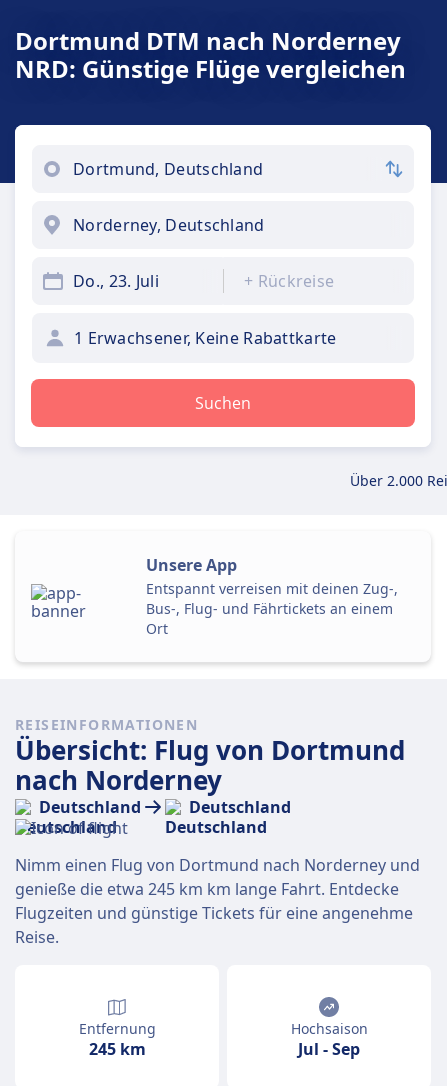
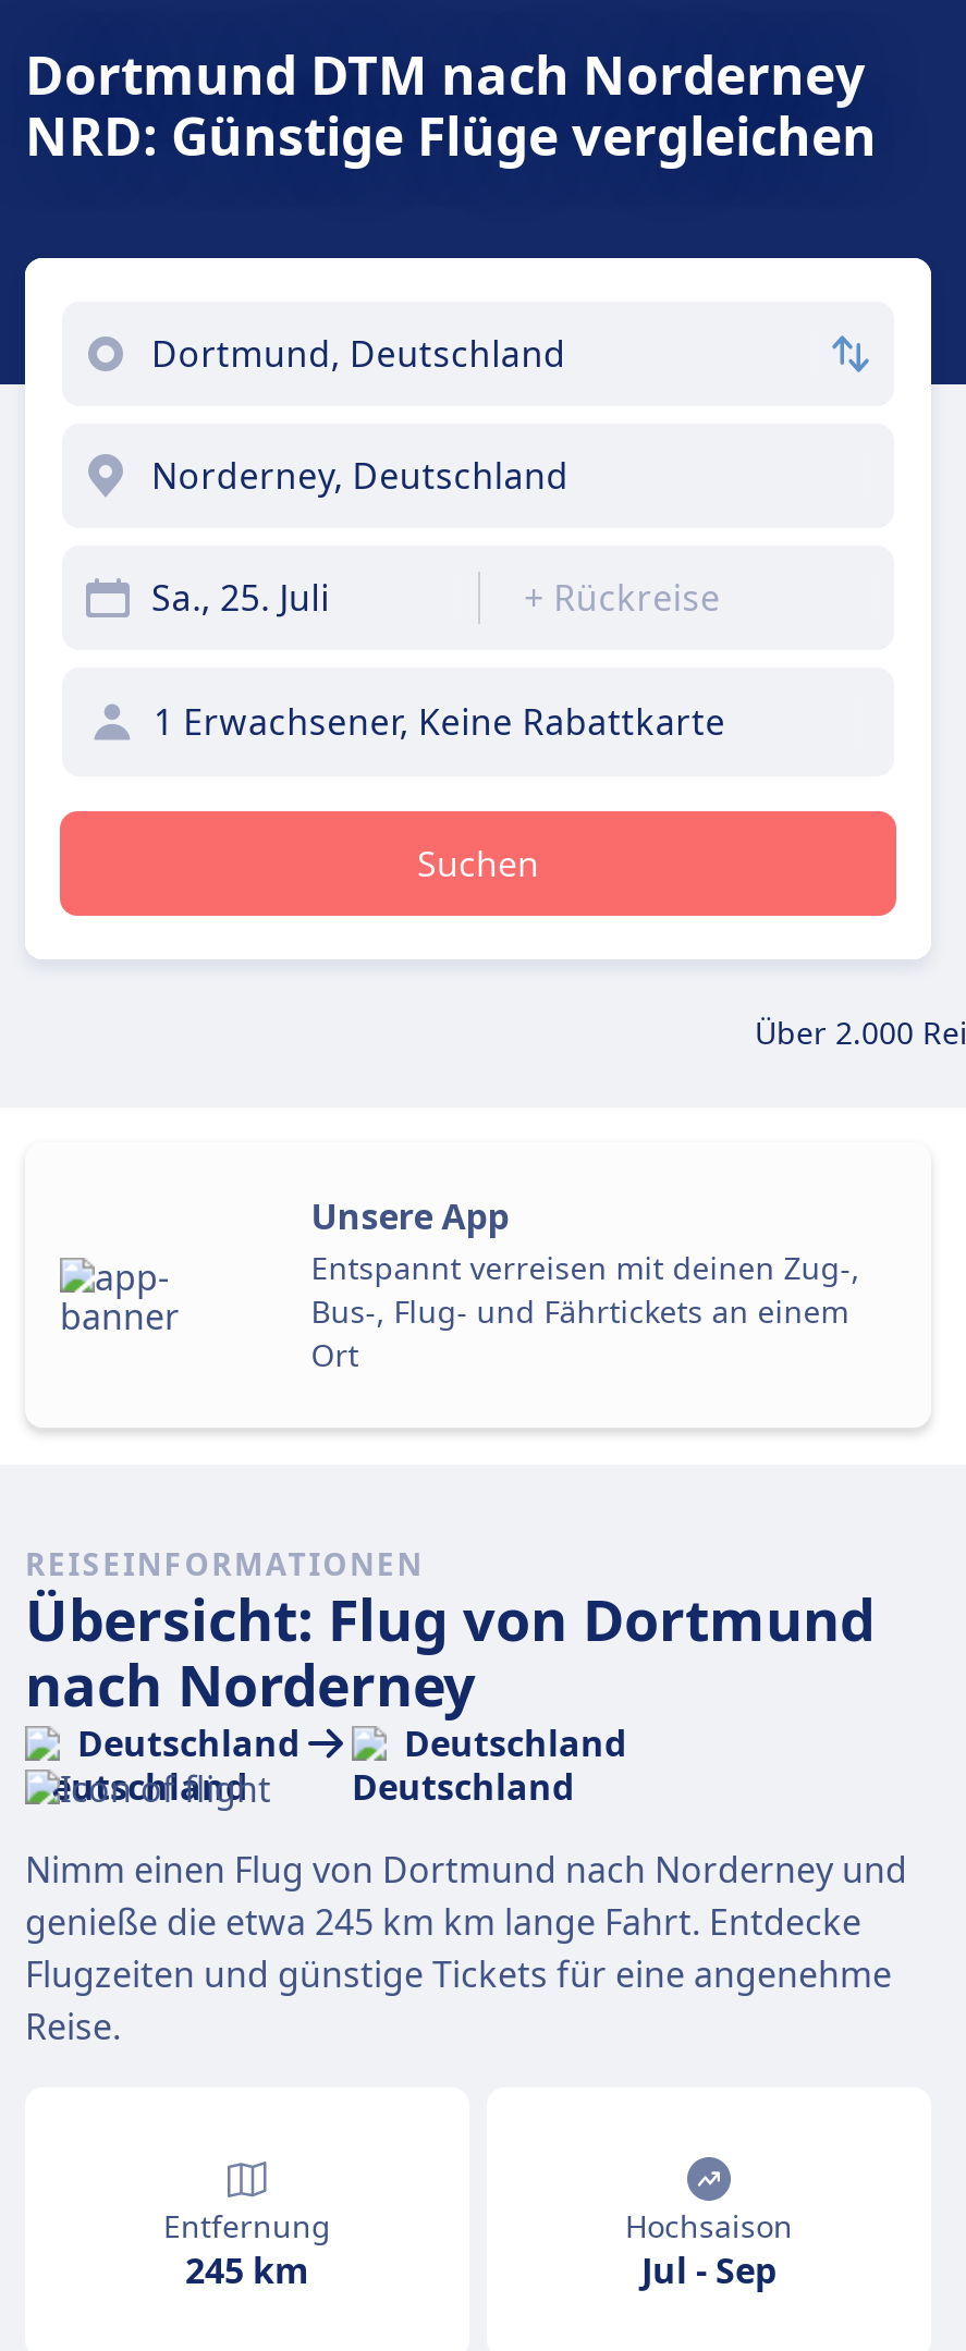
[73,270,159,292] Do., 23. Juli -> [151,574,330,622] Sa., 25. Juli

